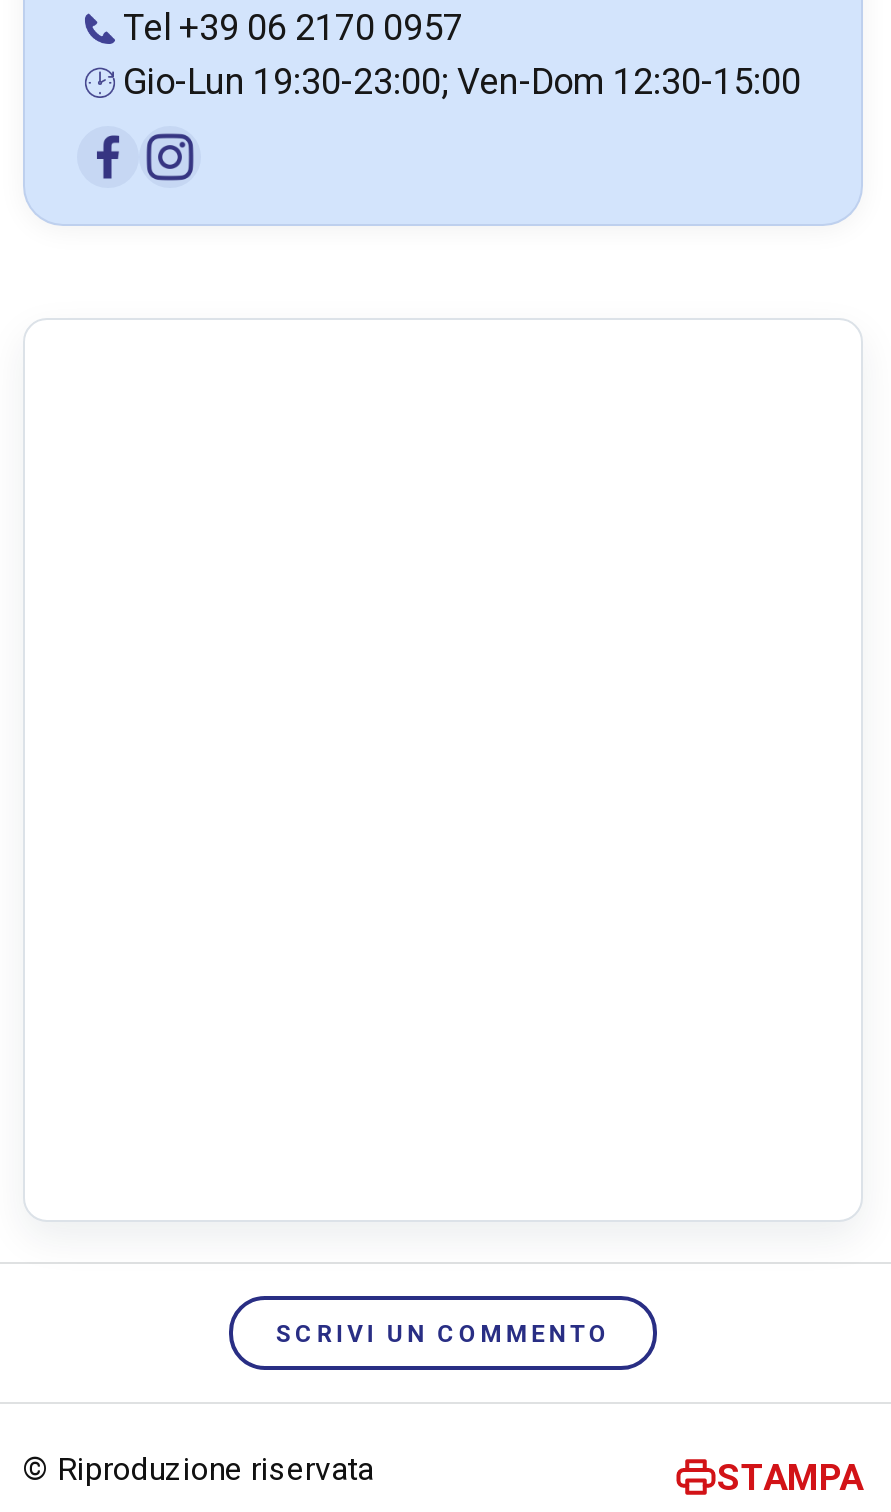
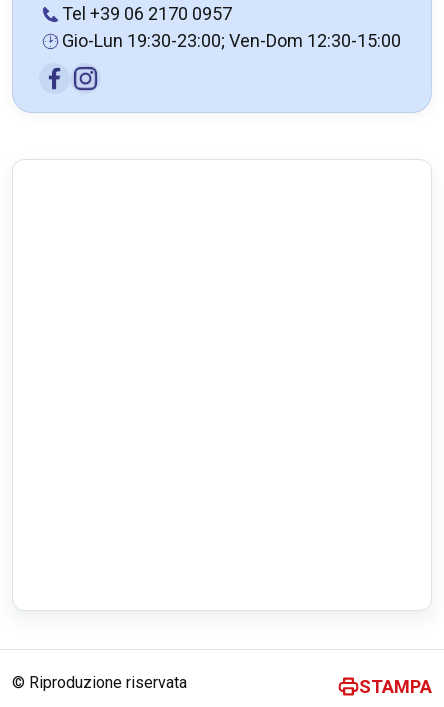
[276,1320,610,1348] SCRIVI UN COMMENTO -> none

